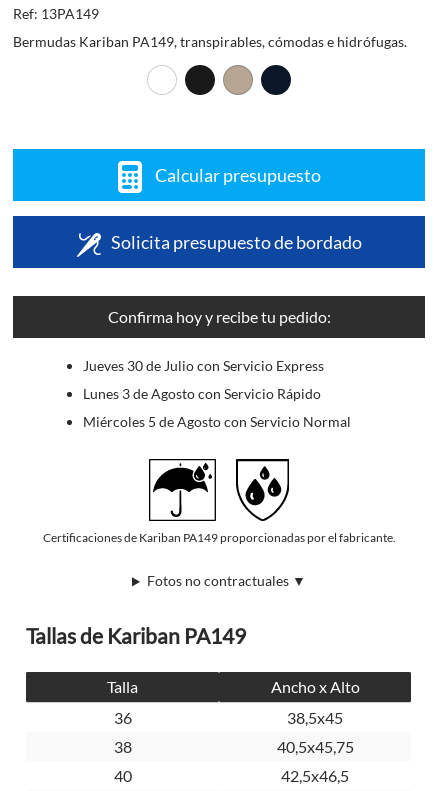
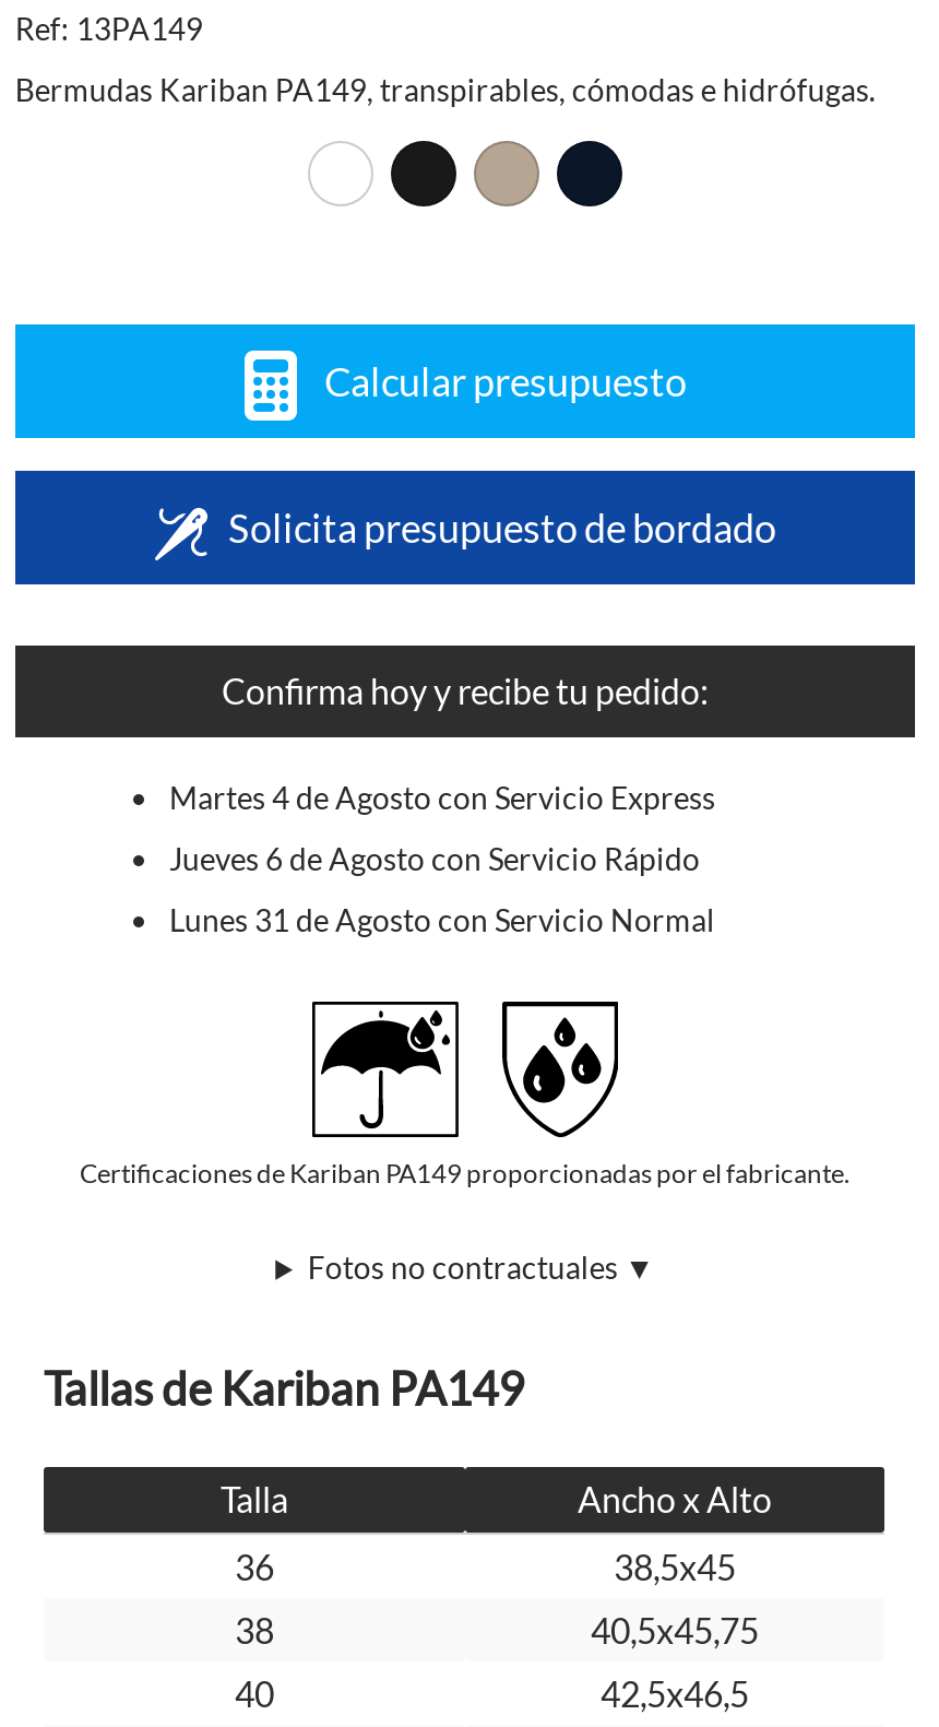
[83,357,324,374] Jueves 30 de Julio con Servicio Express -> [169,780,715,817] Martes 4 de Agosto con Servicio Express
[83,385,321,402] Lunes 3 de Agosto con Servicio Rápido -> [169,841,700,878] Jueves 6 de Agosto con Servicio Rápido
[83,413,351,430] Miércoles 5 de Agosto con Servicio Normal -> [169,902,715,939] Lunes 31 de Agosto con Servicio Normal

